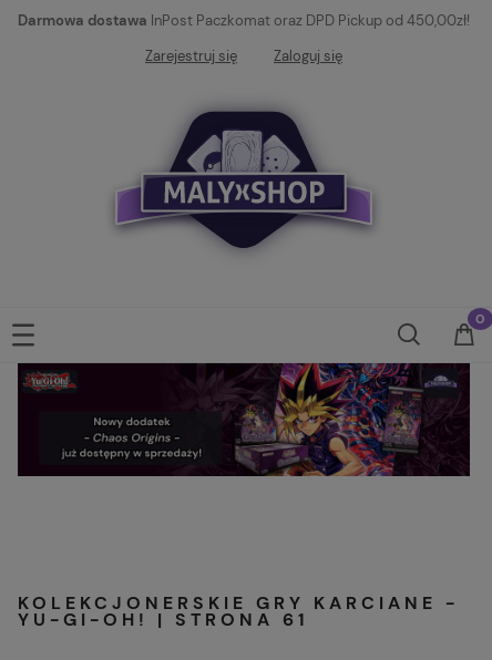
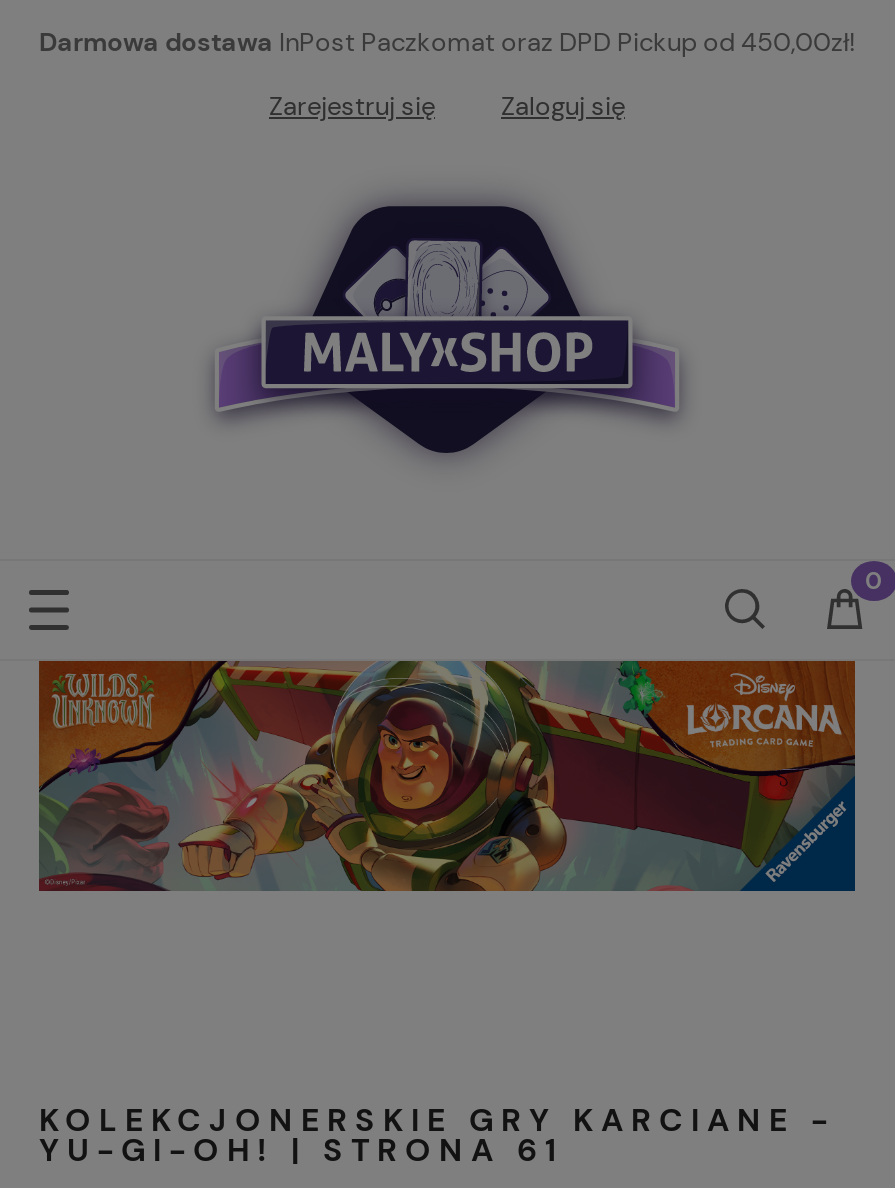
[17,362,471,477] [image] -> [37,659,857,893] [image]

